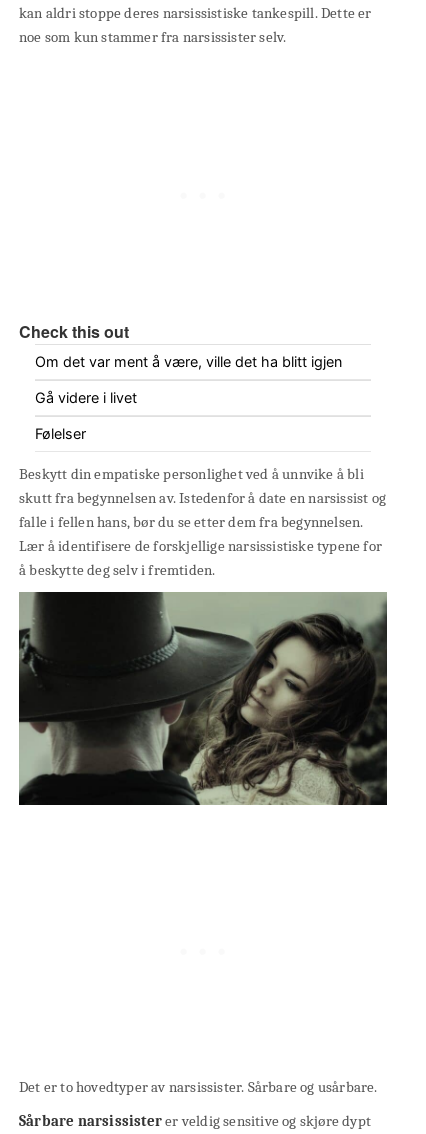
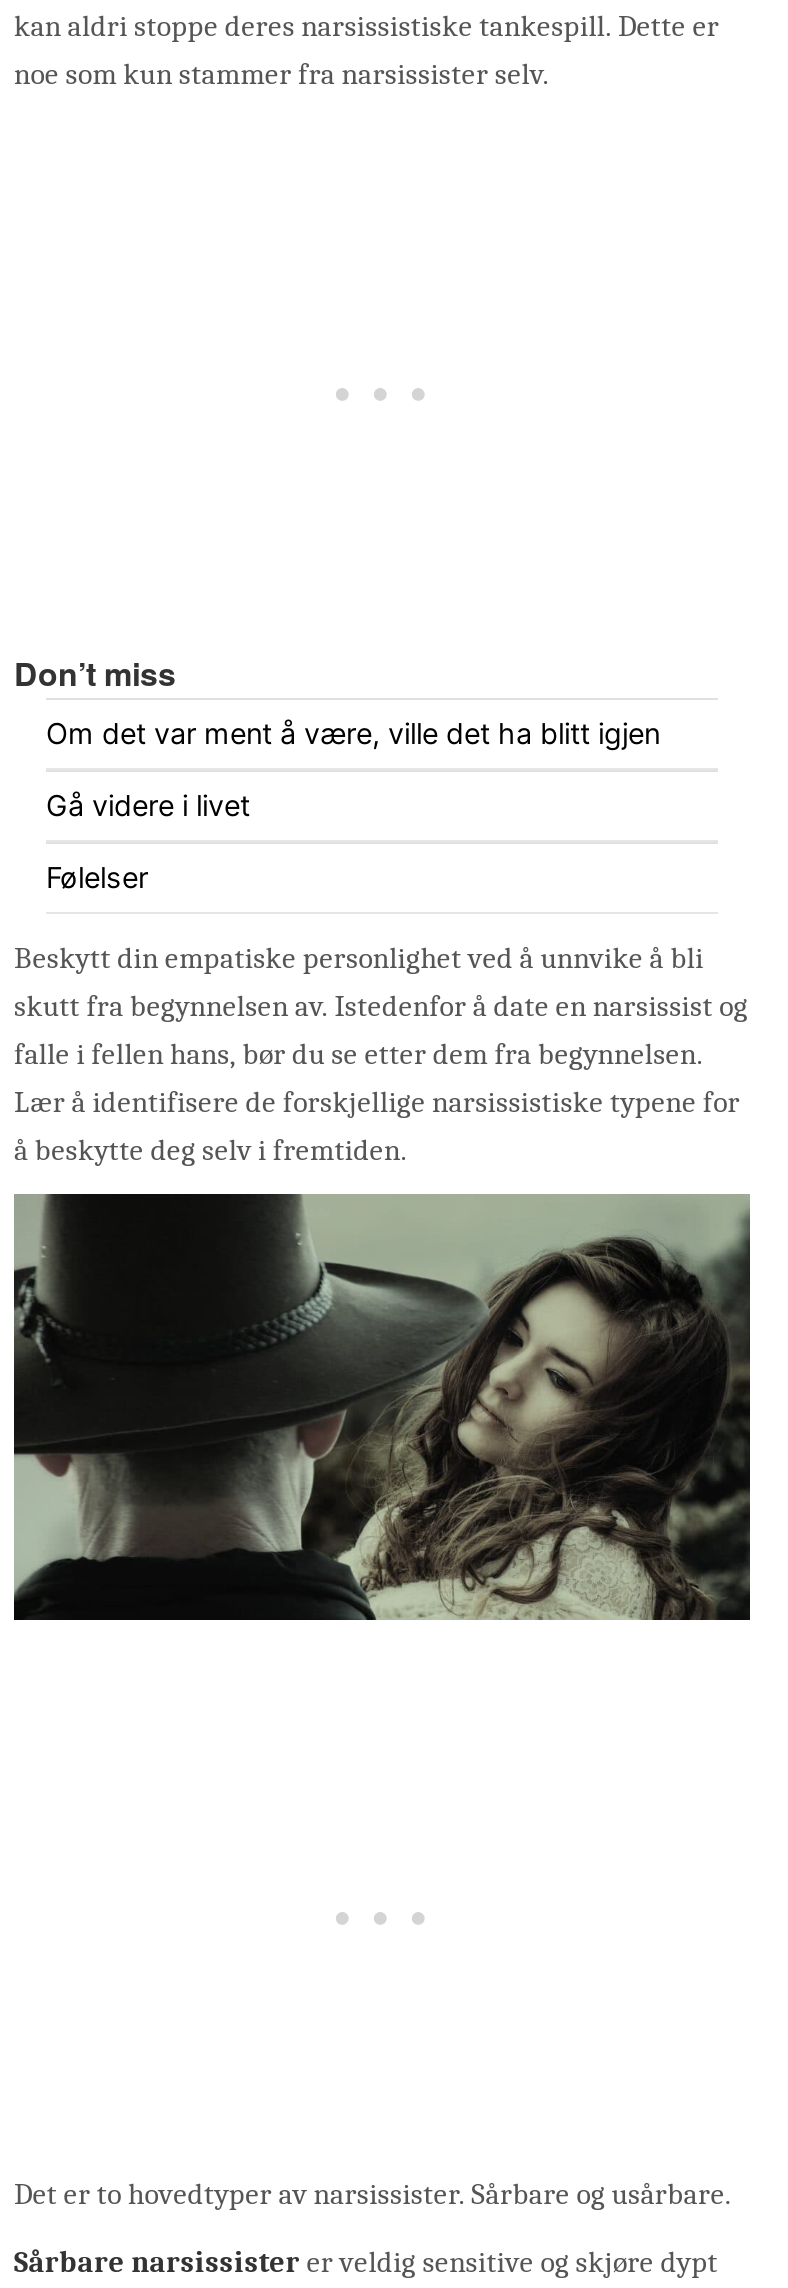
[19,320,129,343] Check this out -> [14,649,176,695] Don’t miss

